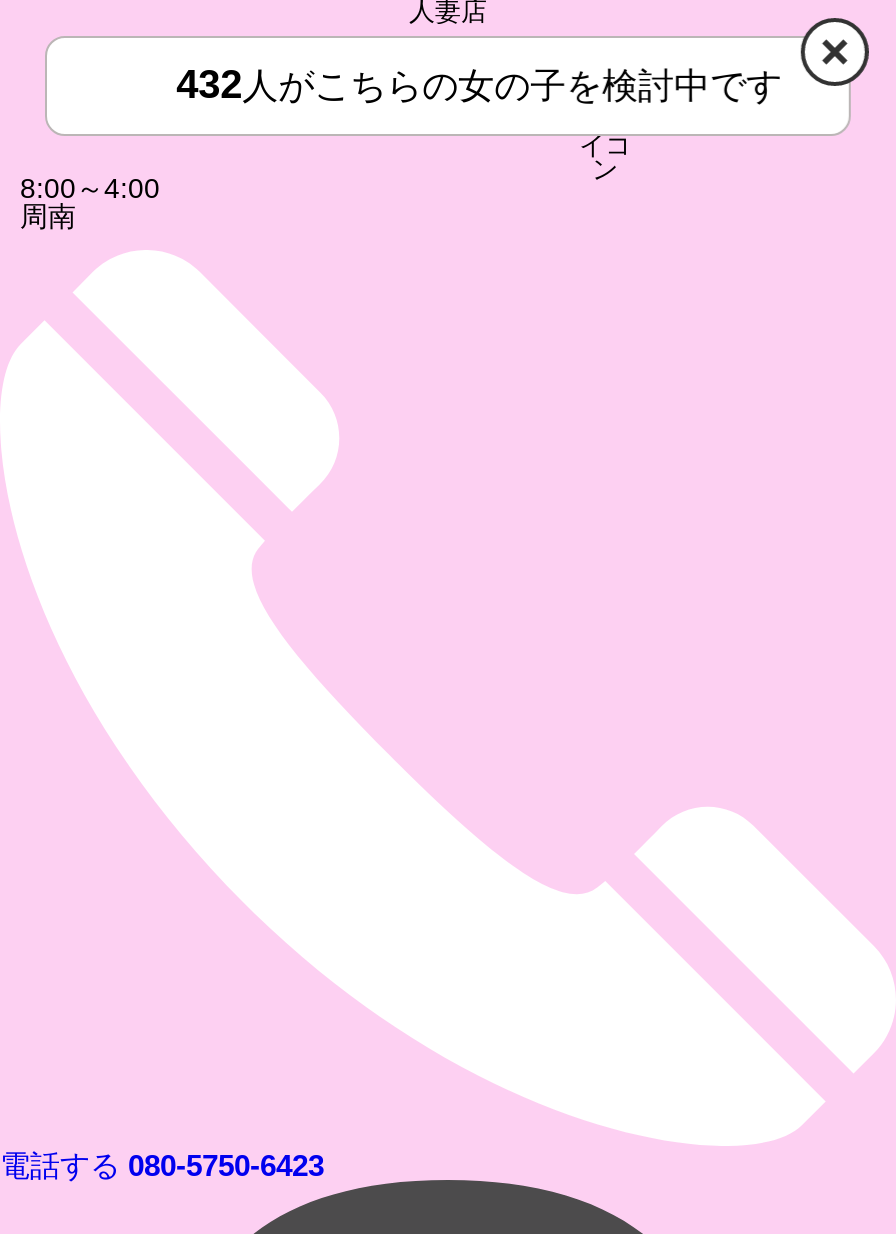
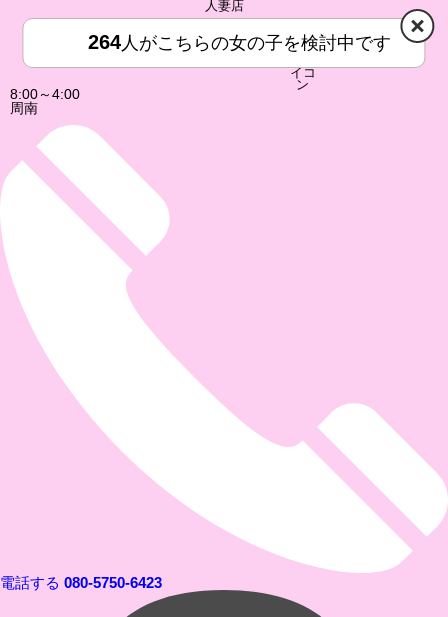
[176,63,782,107] 432人がこちらの女の子を検討中です -> [88,31,391,53] 264人がこちらの女の子を検討中です

